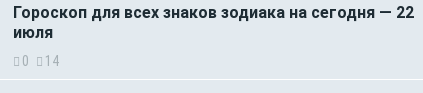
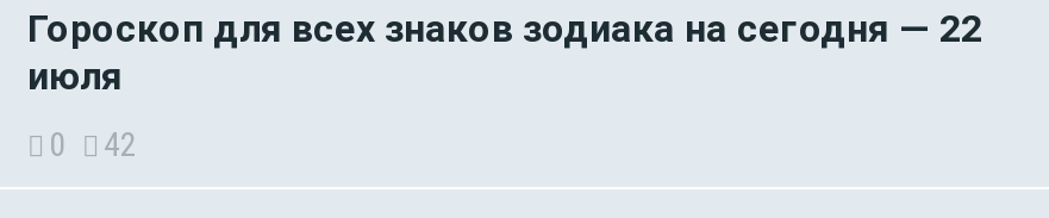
[22,53,59,69] 0 14 -> [49,126,137,164] 0 42

